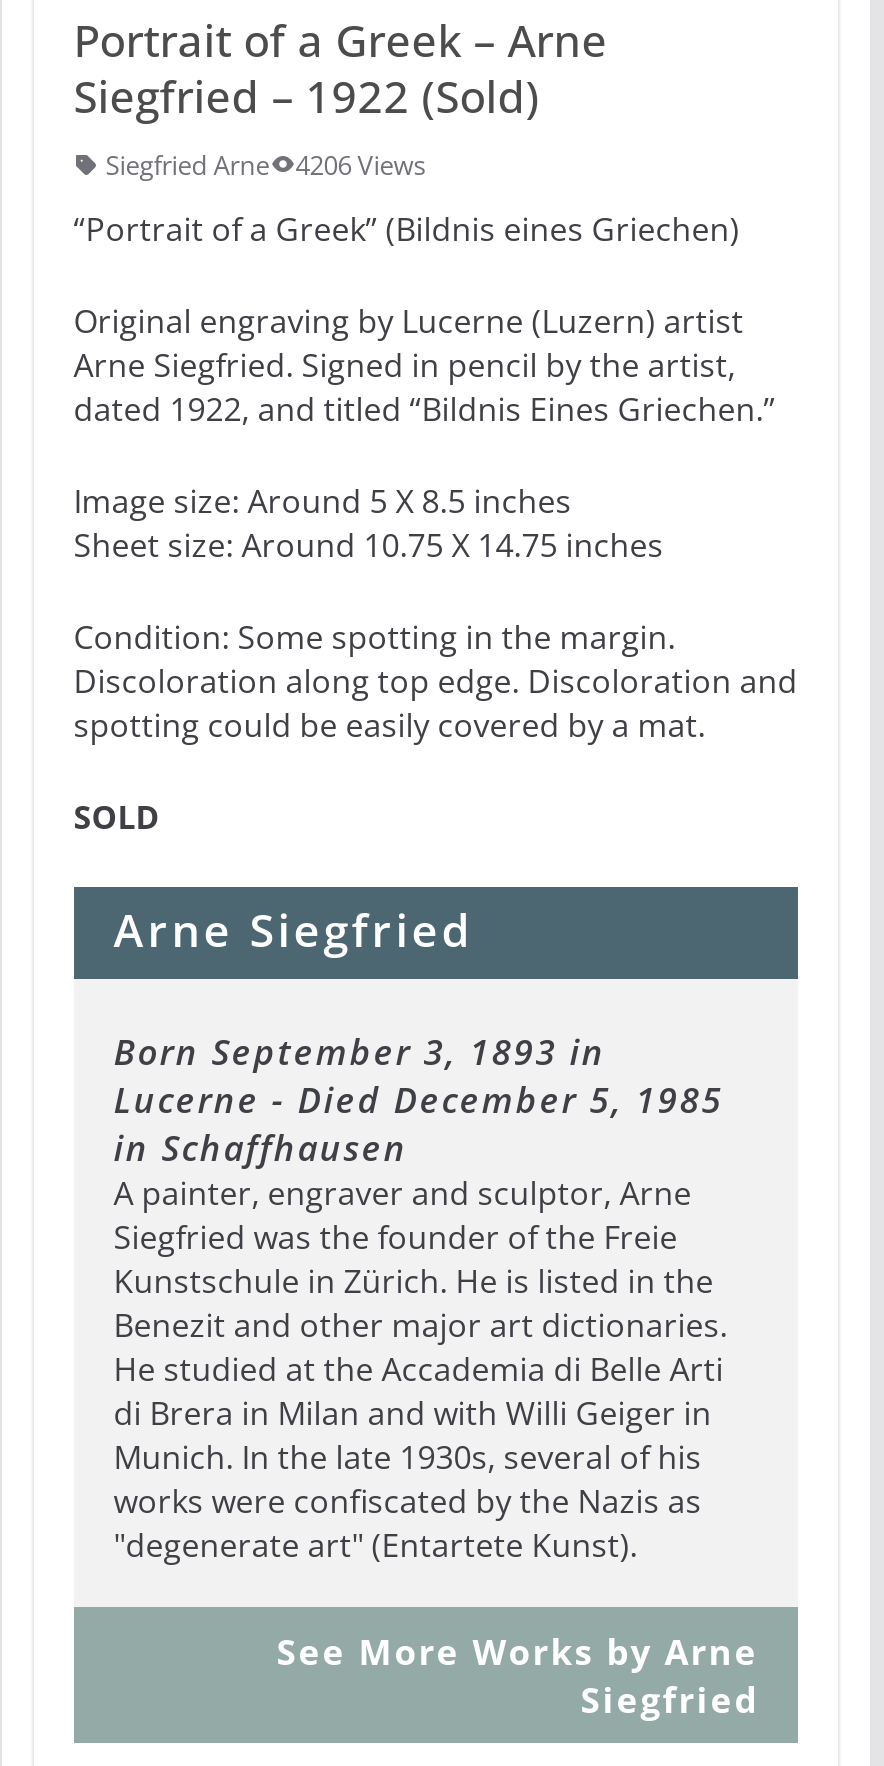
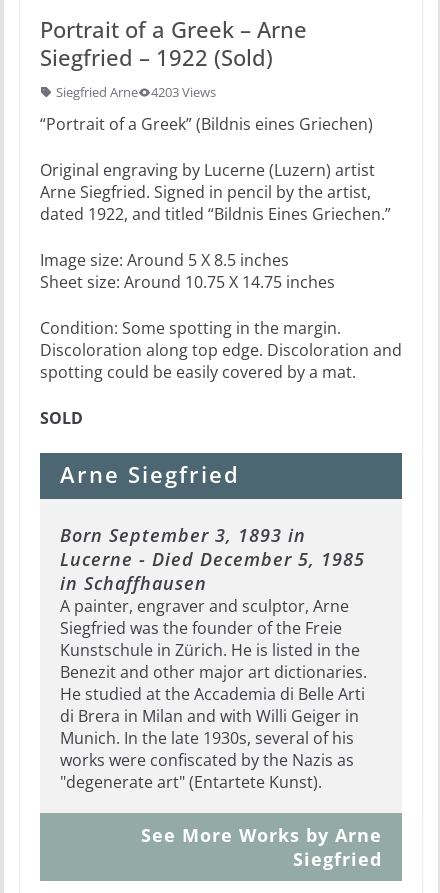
[105,147,425,183] Siegfried Arne 4206 Views -> [56,83,216,101] Siegfried Arne 4203 Views

